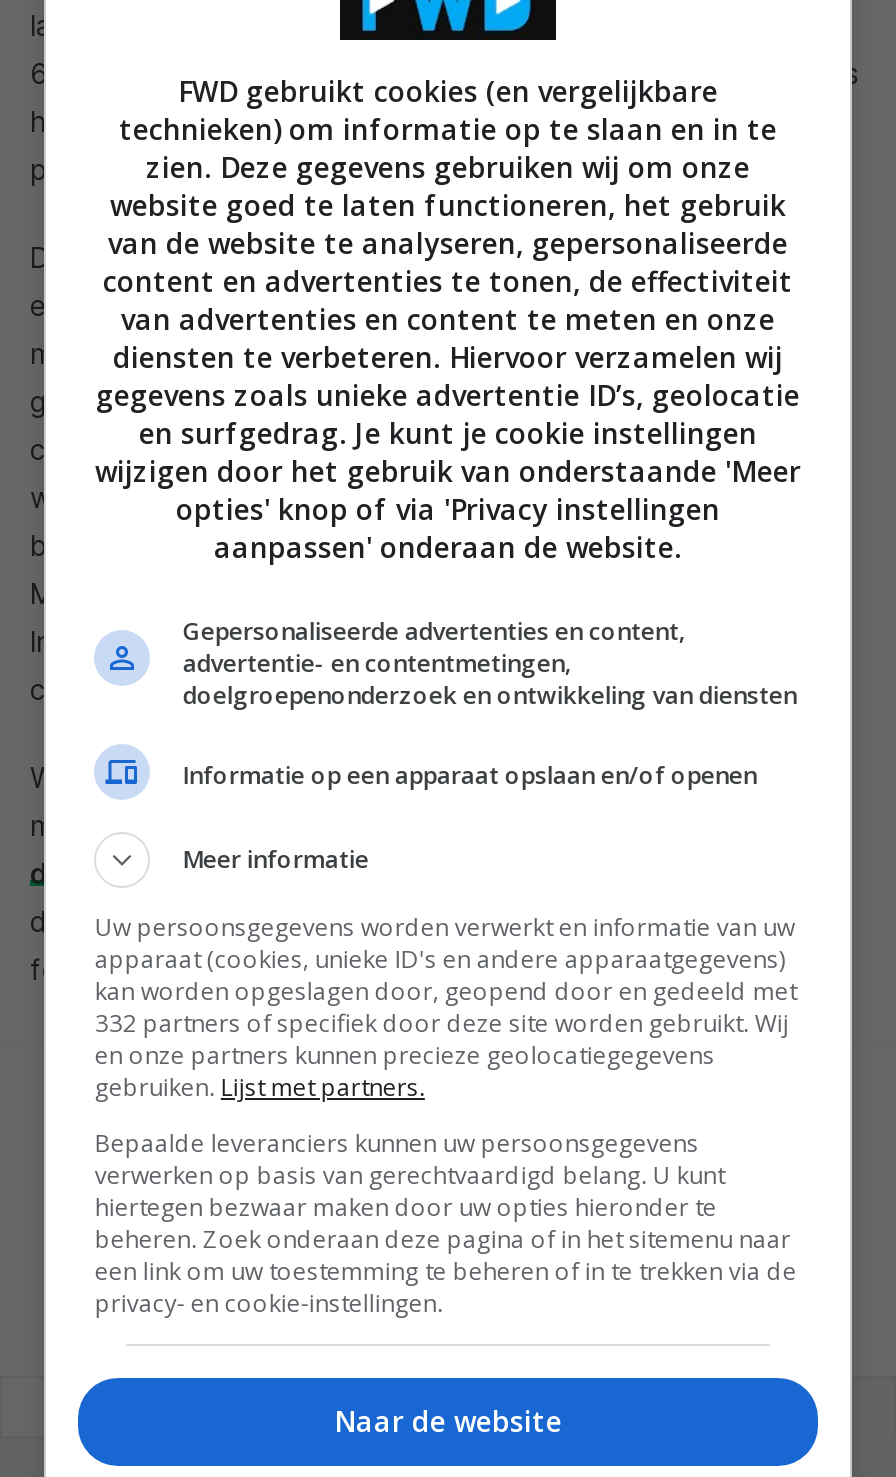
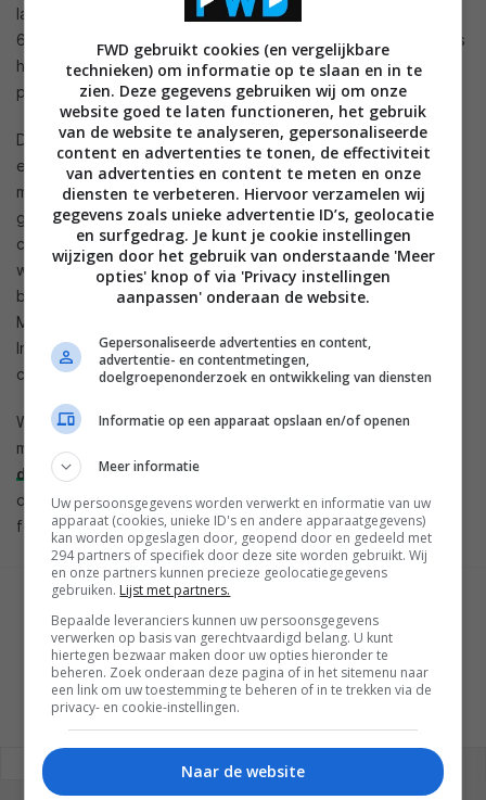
[95,1005,789,1039] 332 partners of specifiek door deze site worden gebruikt. Wij -> [51,545,428,564] 294 partners of specifiek door deze site worden gebruikt. Wij

